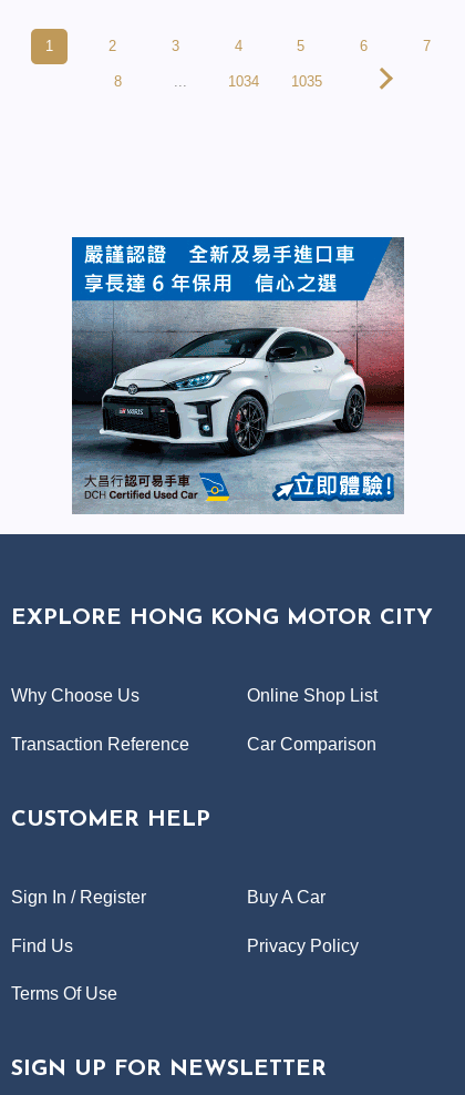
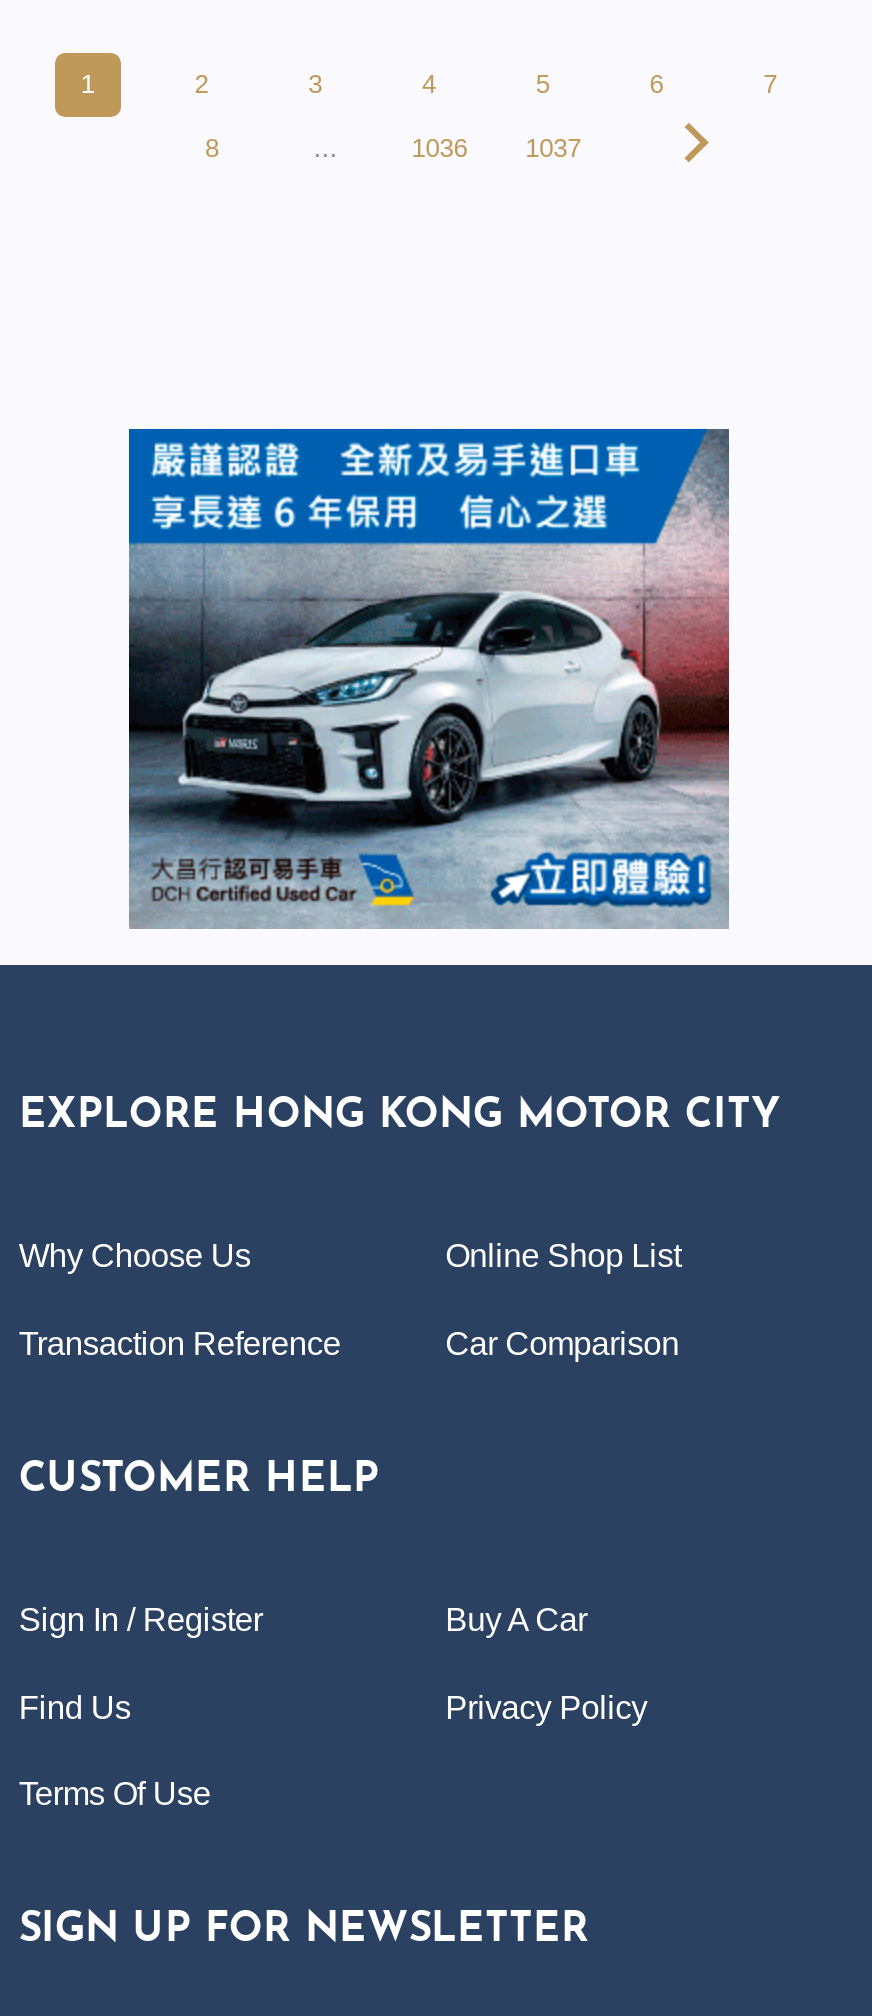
[228,73,259,90] 1034 -> [412,133,468,163] 1036
[291,73,322,90] 1035 -> [525,133,581,163] 1037

